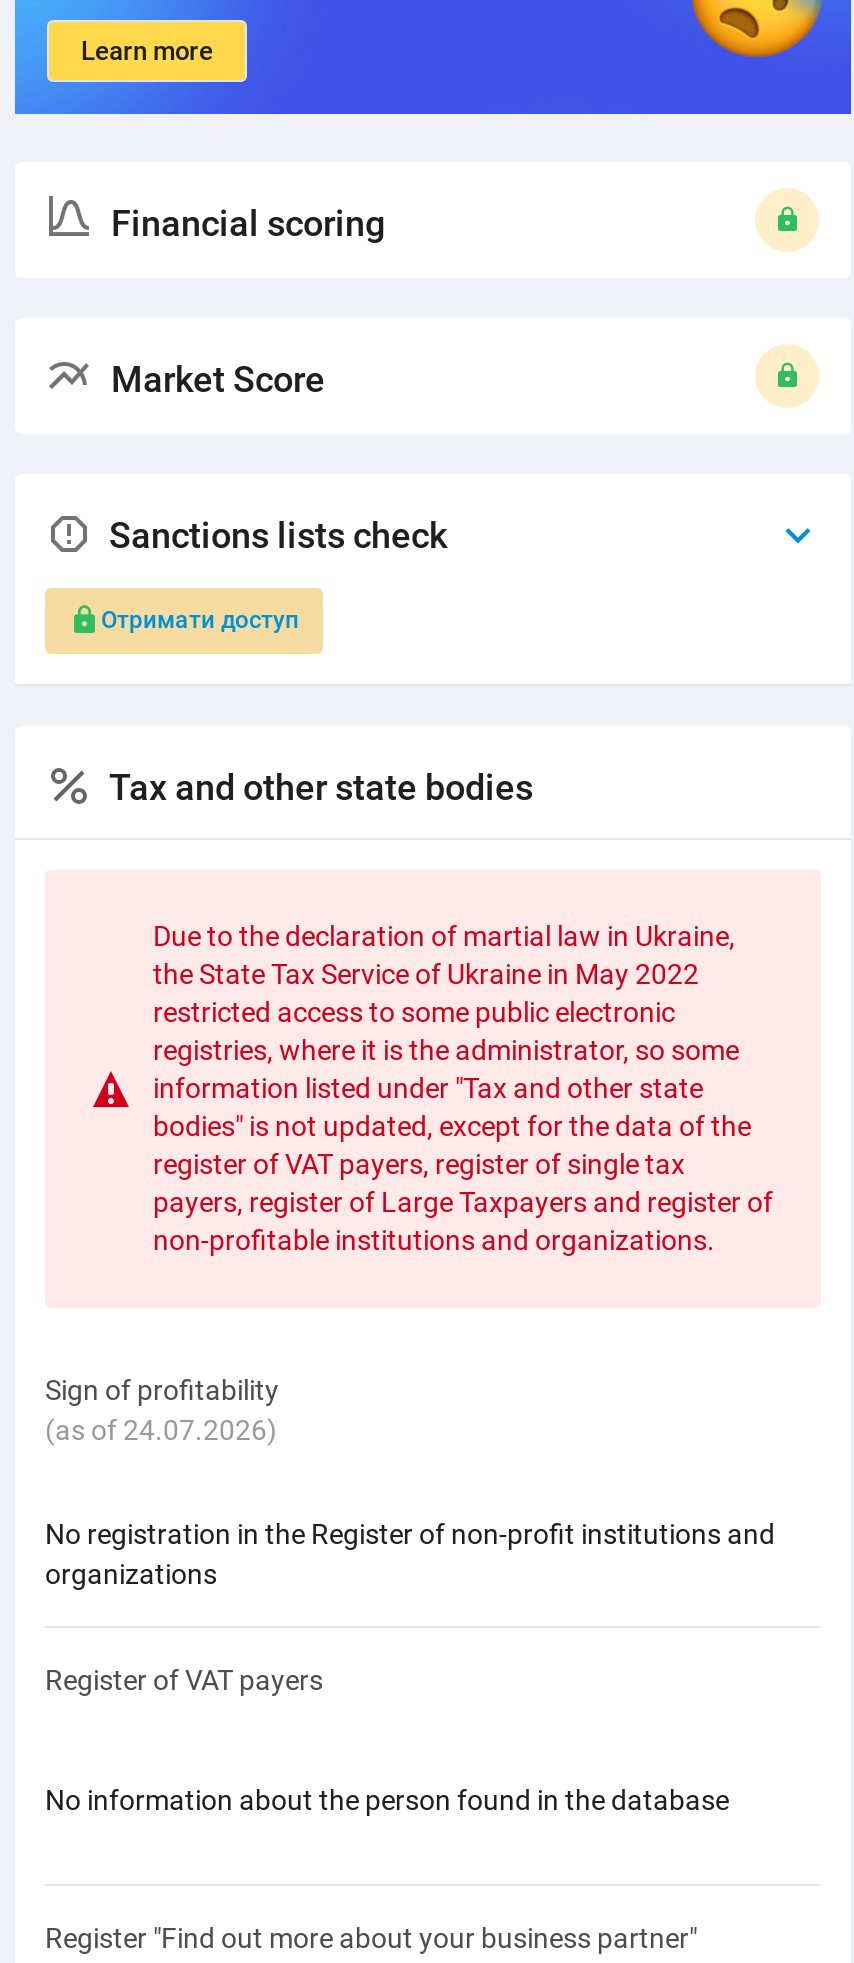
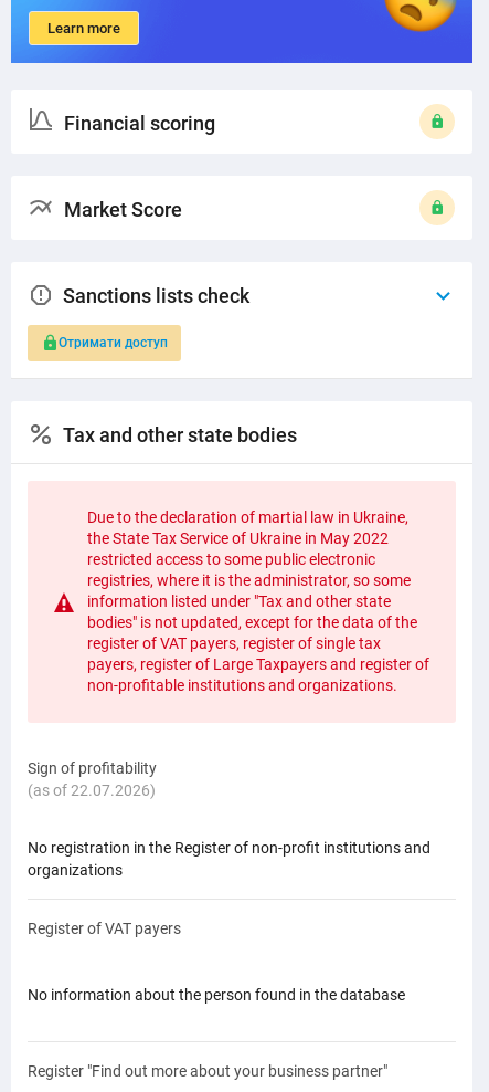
[45,1414,277,1446] (as of 24.07.2026) -> [28,782,156,799] (as of 22.07.2026)

